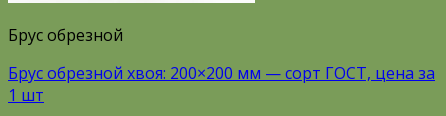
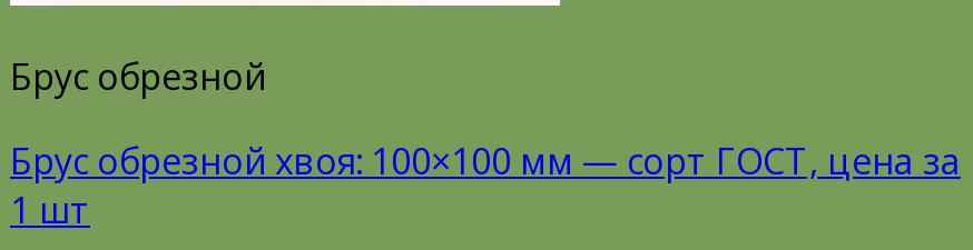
[8,62,435,84] Брус обрезной хвоя: 200×200 мм — сорт ГОСТ, цена за -> [10,136,961,185] Брус обрезной хвоя: 100×100 мм — сорт ГОСТ, цена за

